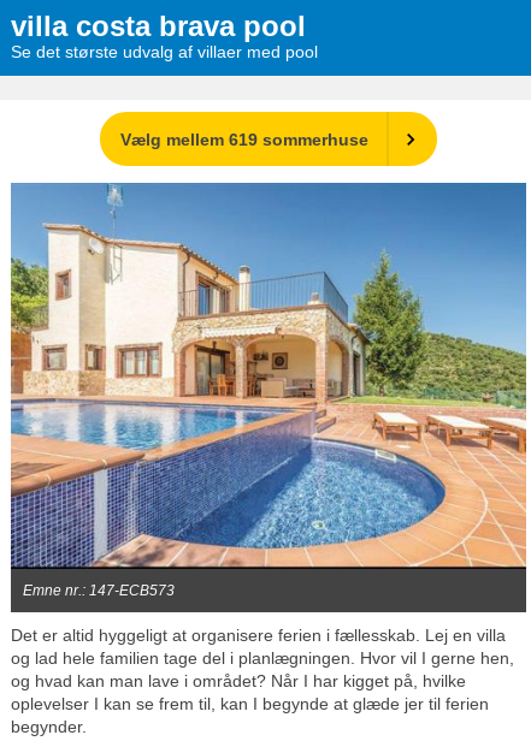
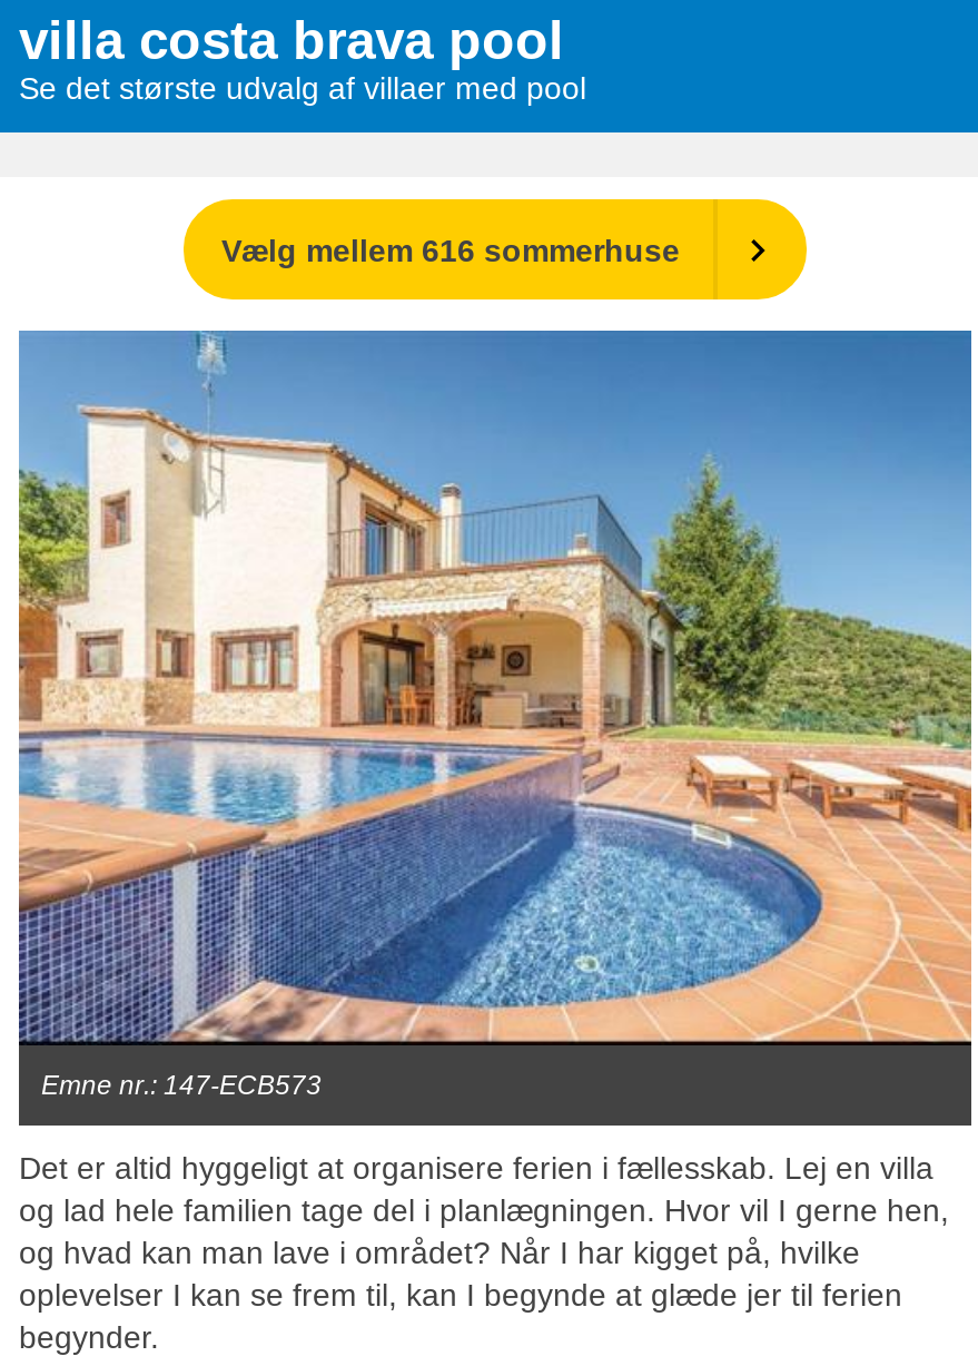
[120,130,368,150] Vælg mellem 619 sommerhuse -> [221,233,680,269] Vælg mellem 616 sommerhuse

